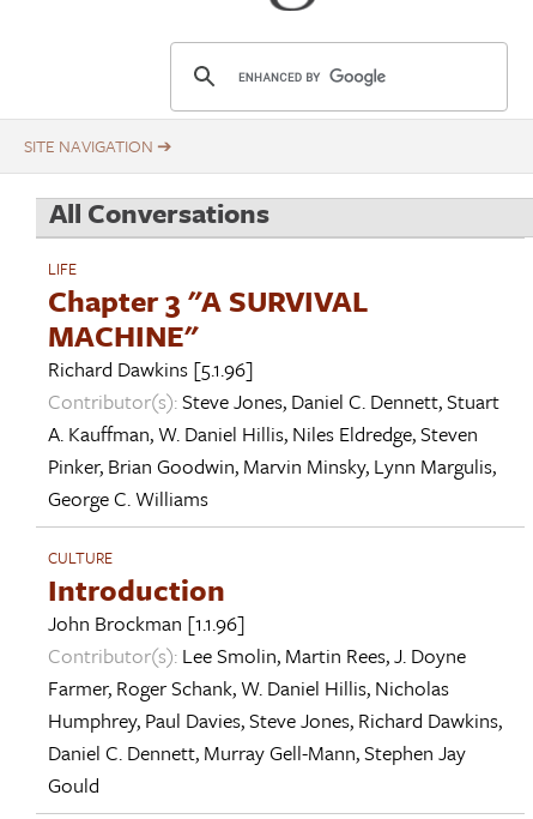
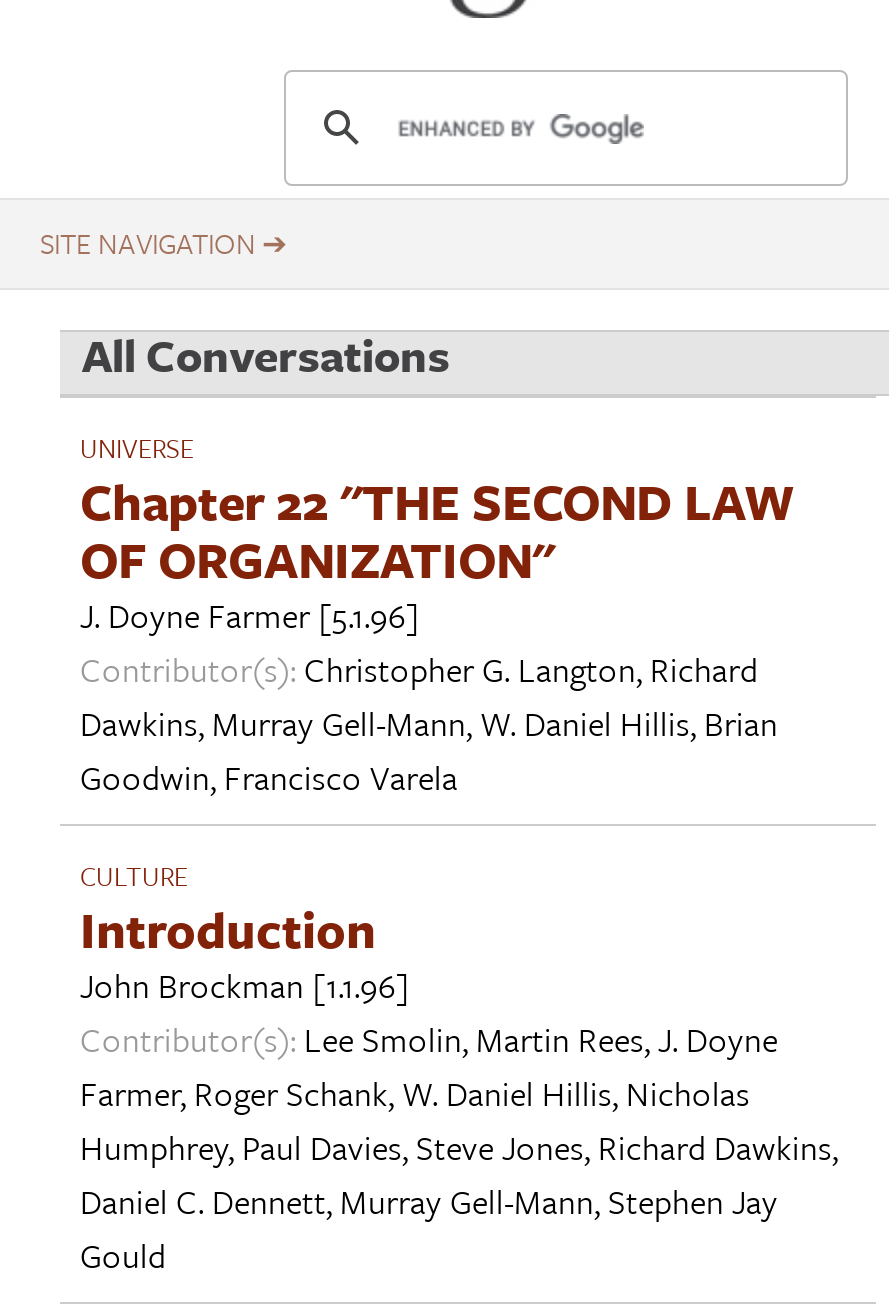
[48,256,499,513] LIFE | Chapter 3 "A SURVIVAL | MACHINE" | Richard Dawkins [5.1.96] | Contributor(s): Steve Jones, Daniel C. Dennett, Stuart | A. Kauffman, W. Daniel Hillis, Niles Eldredge, Steven | Pinker, Brian Goodwin, Marvin Minsky, Lynn Margulis, | George C. Williams -> [80,427,794,801] UNIVERSE | Chapter 22 "THE SECOND LAW | OF ORGANIZATION" | J. Doyne Farmer [5.1.96] | Contributor(s): Christopher G. Langton, Richard | Dawkins, Murray Gell-Mann, W. Daniel Hillis, Brian | Goodwin, Francisco Varela

